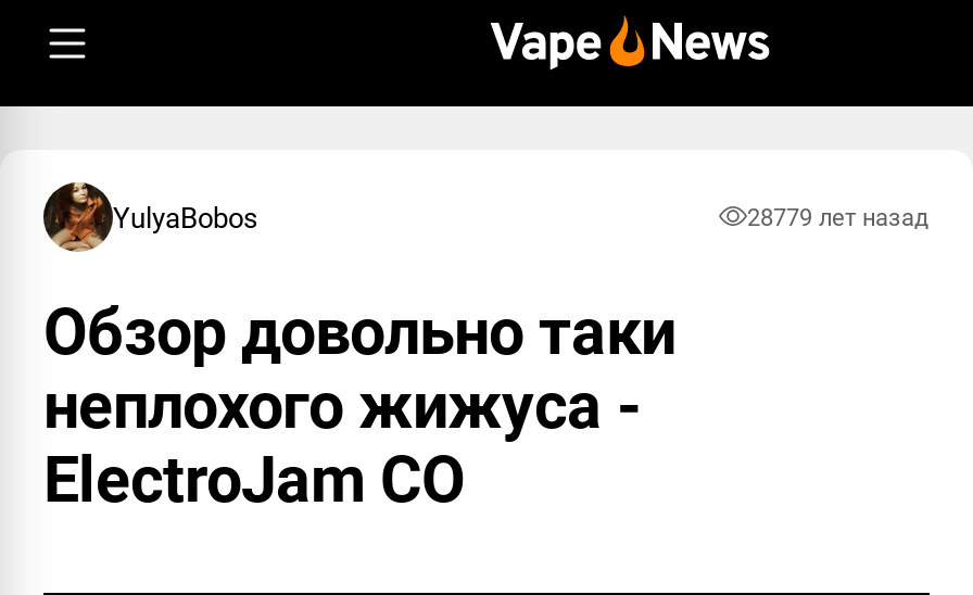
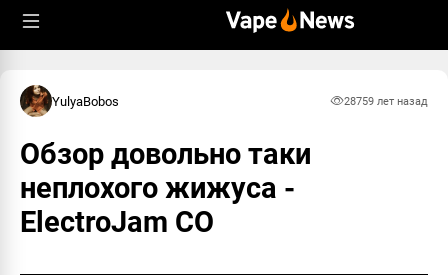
[747,203,930,231] 28779 лет назад -> [344,94,428,107] 28759 лет назад

